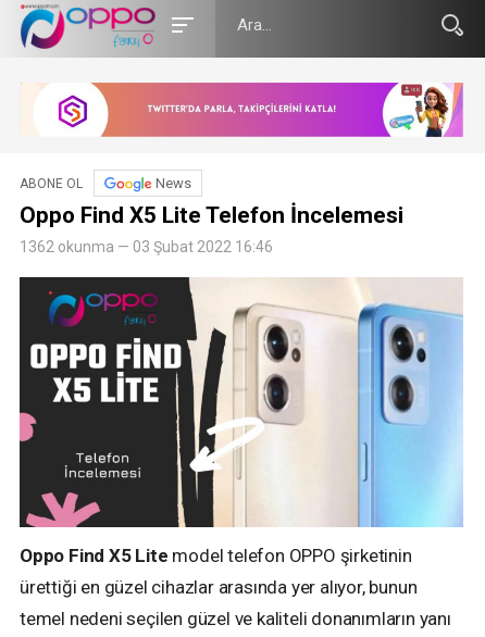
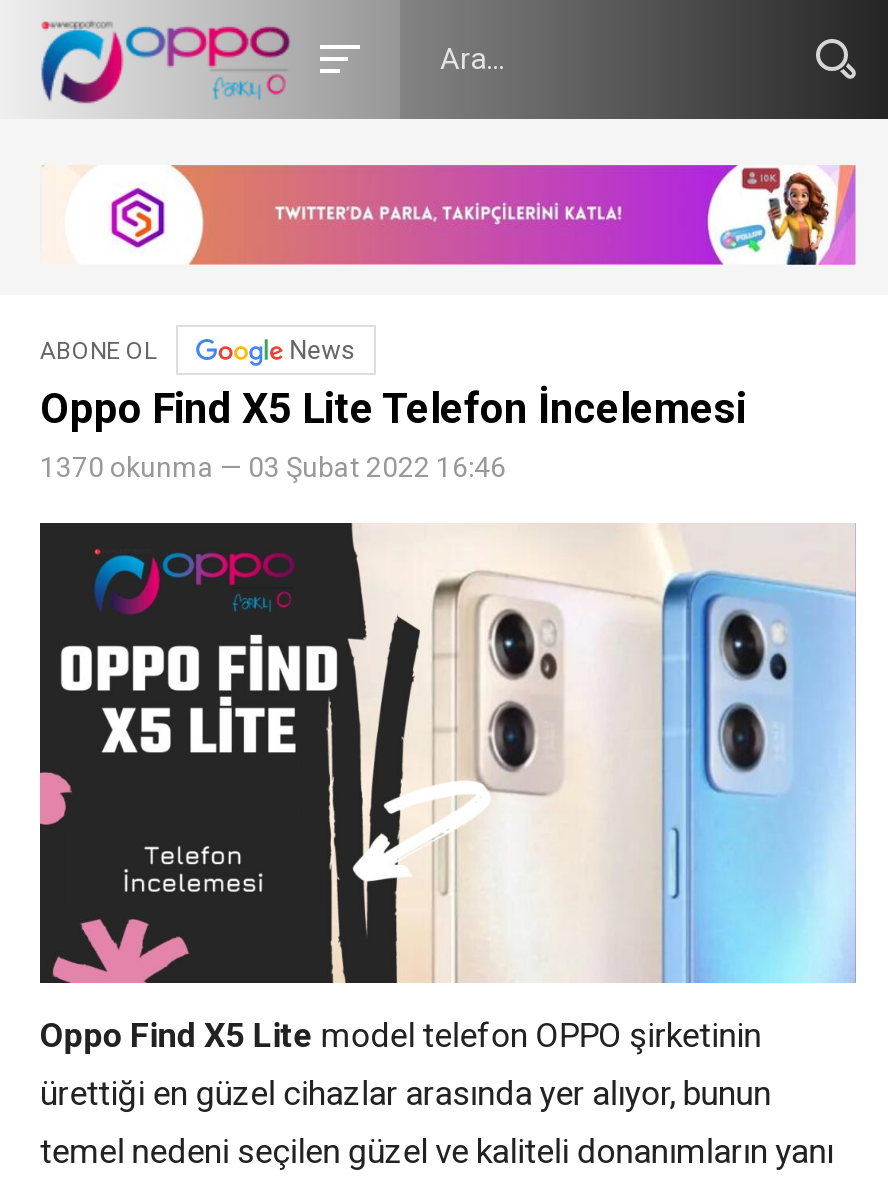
[20,238,273,256] 1362 okunma — 03 Şubat 2022 16:46 -> [40,452,506,484] 1370 okunma — 03 Şubat 2022 16:46

